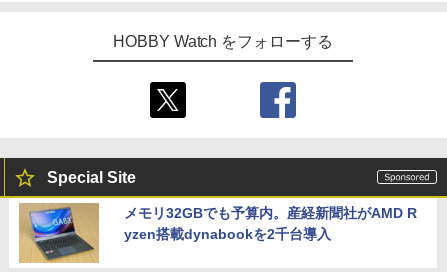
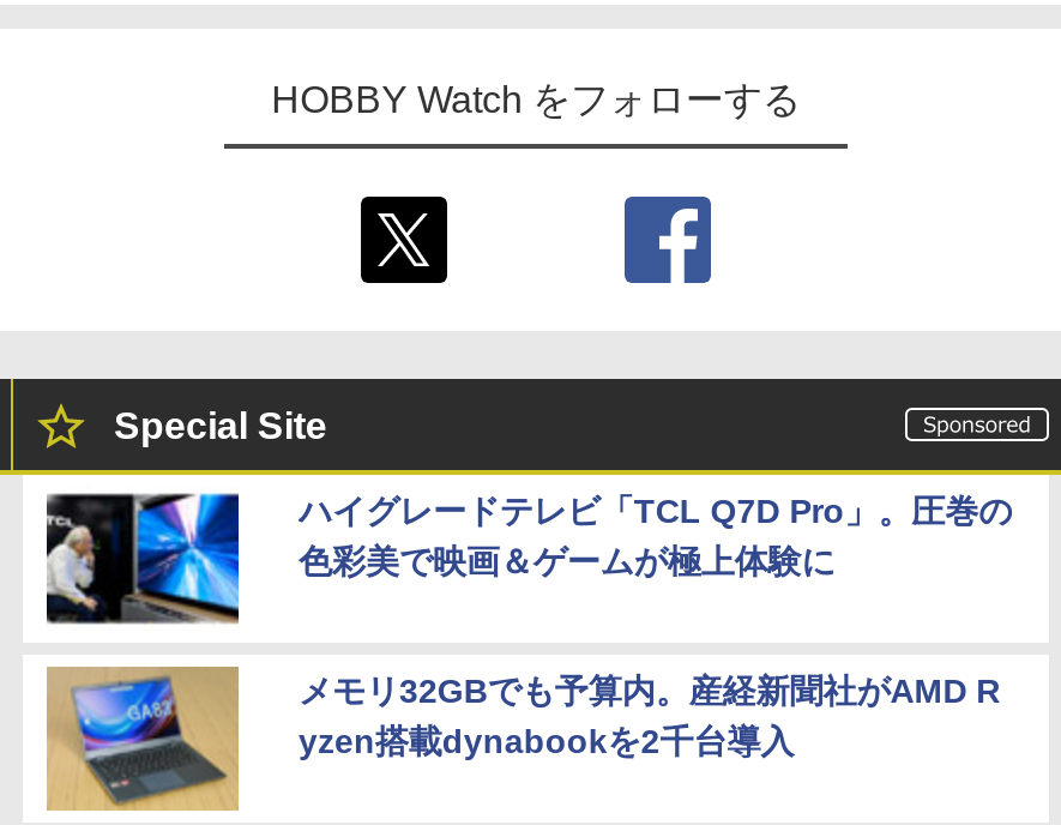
none -> [44,492,1012,631] [image] | ハイグレードテレビ「TCL Q7D Pro」。圧巻の | 色彩美で映画＆ゲームが極上体験に

